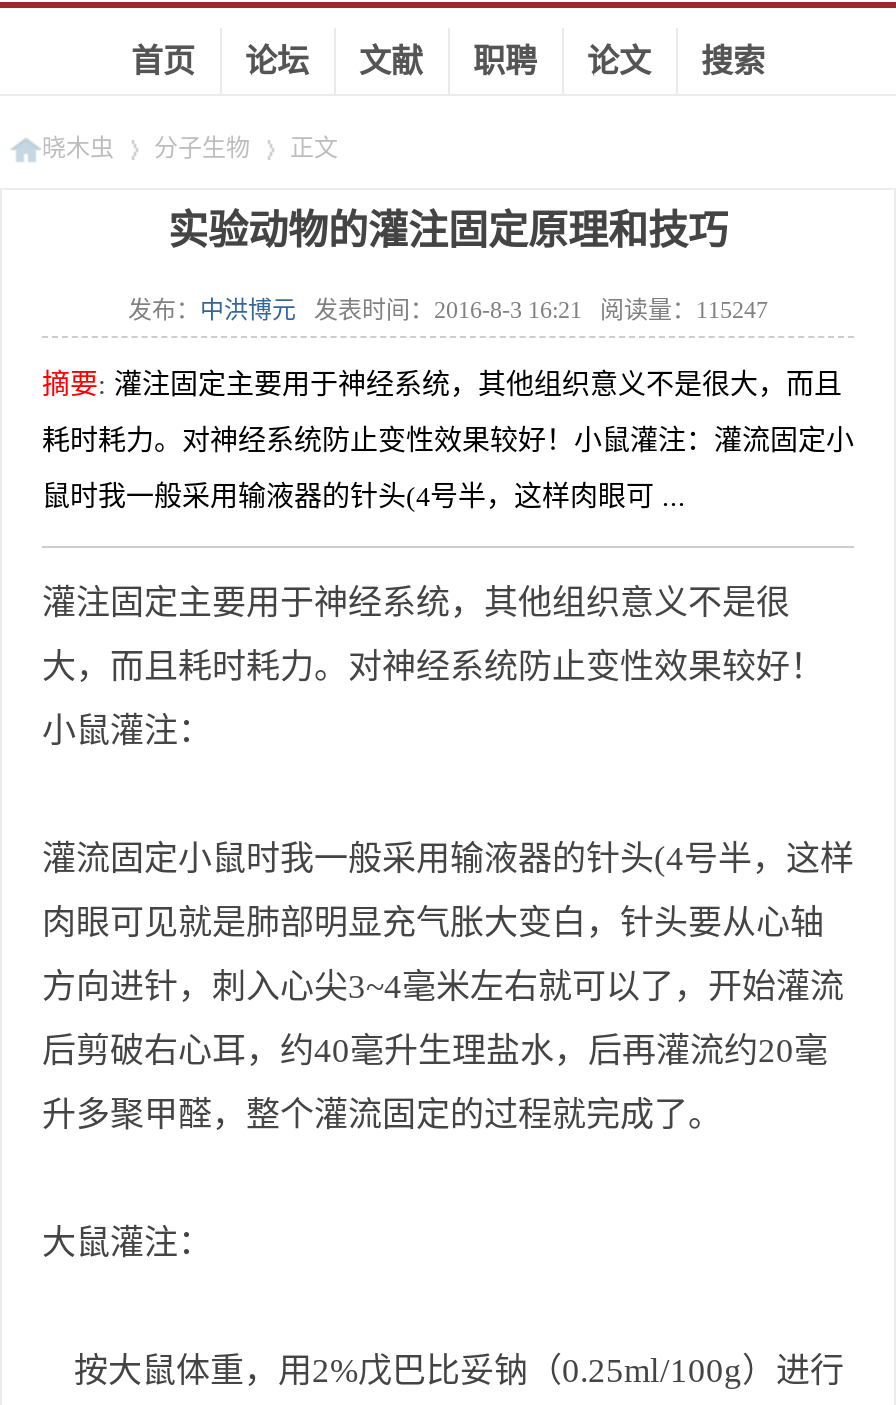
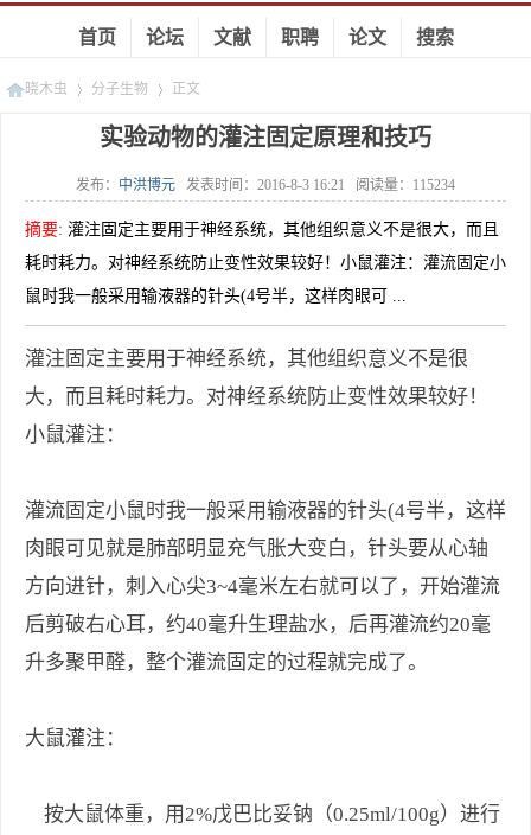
[600,296,768,324] 阅读量：115247 -> [356,177,455,194] 阅读量：115234

